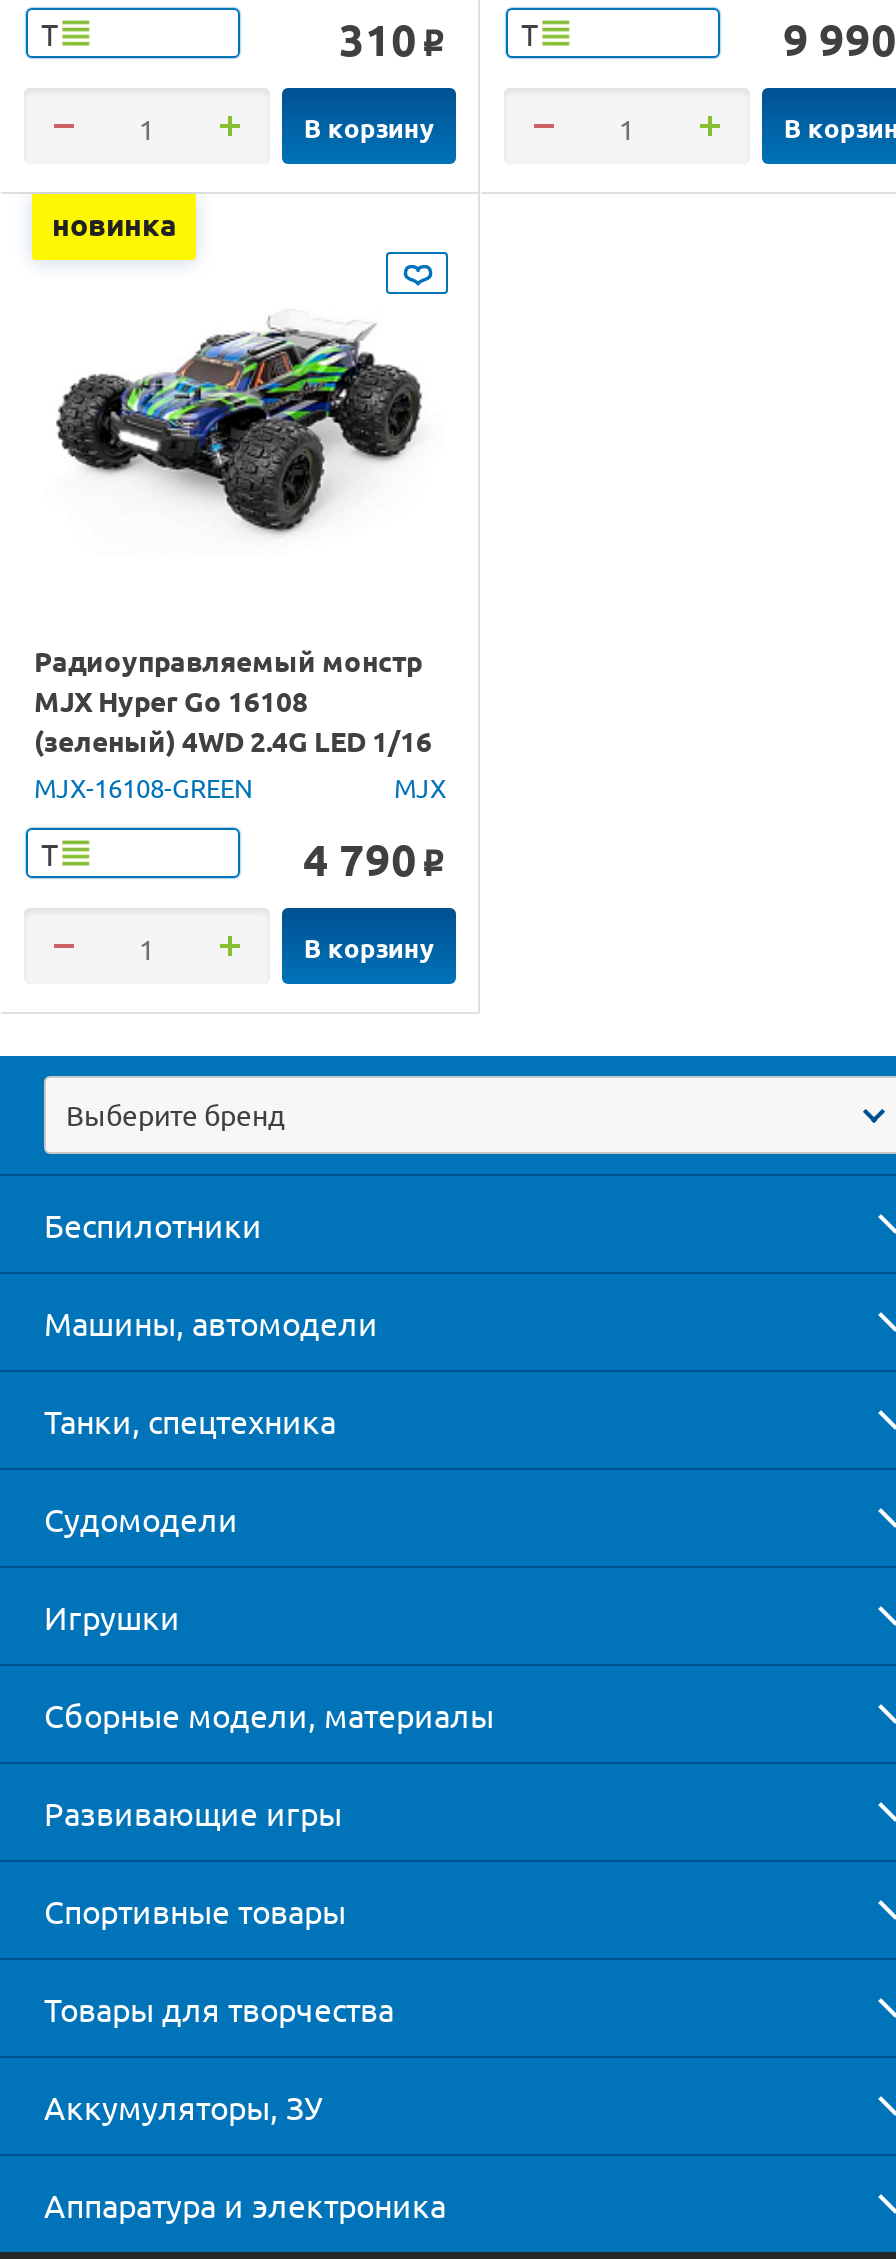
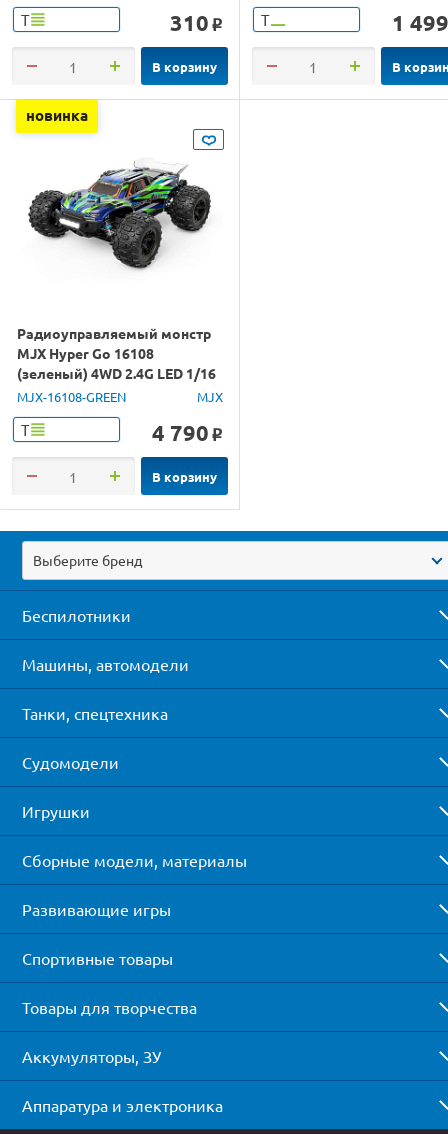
[783,11,896,65] 9 990 -> [392,8,448,35] 1 499

